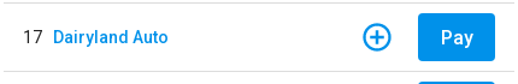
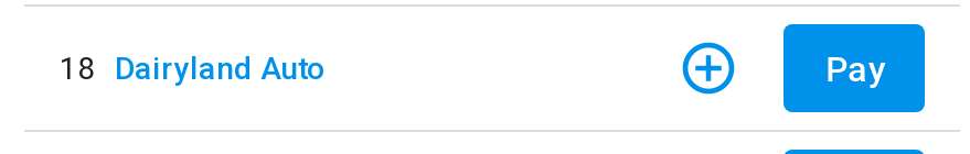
[23,27,169,46] 17 Dairyland Auto -> [60,50,327,85] 18 Dairyland Auto

